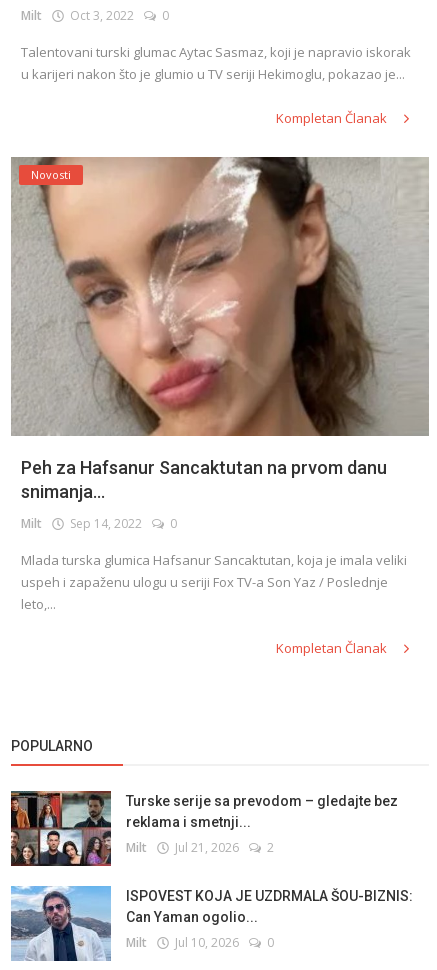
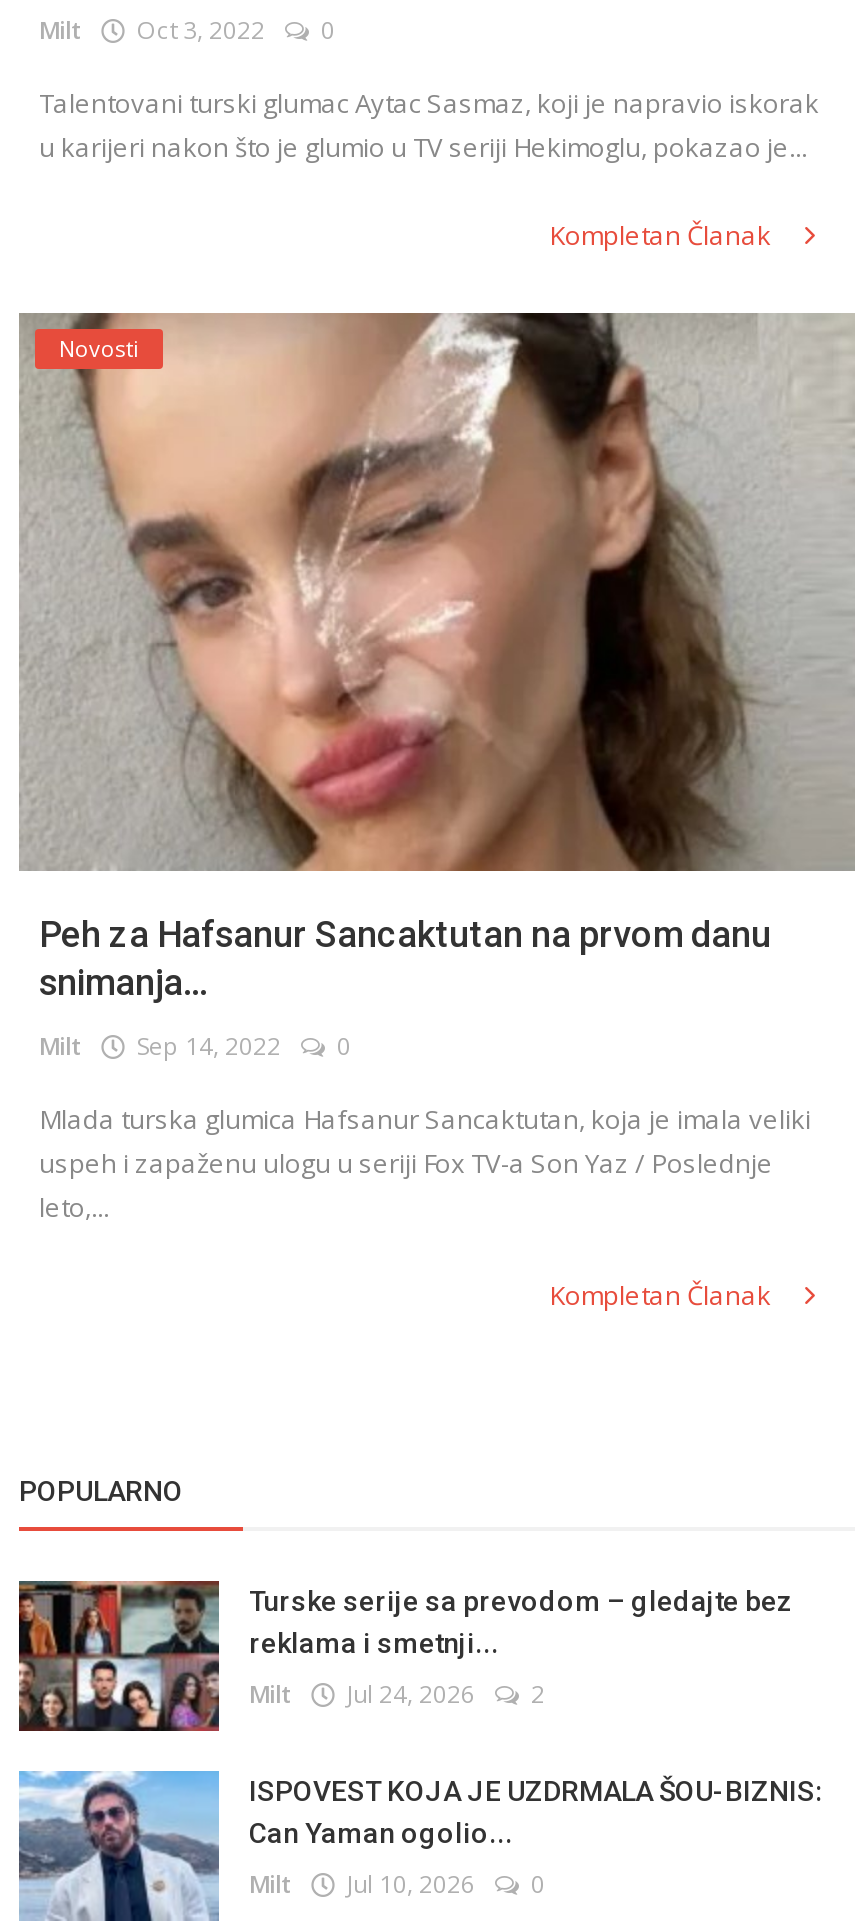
[126,839,274,856] Milt Jul 21, 2026 2 -> [249,1677,545,1711] Milt Jul 24, 2026 2

